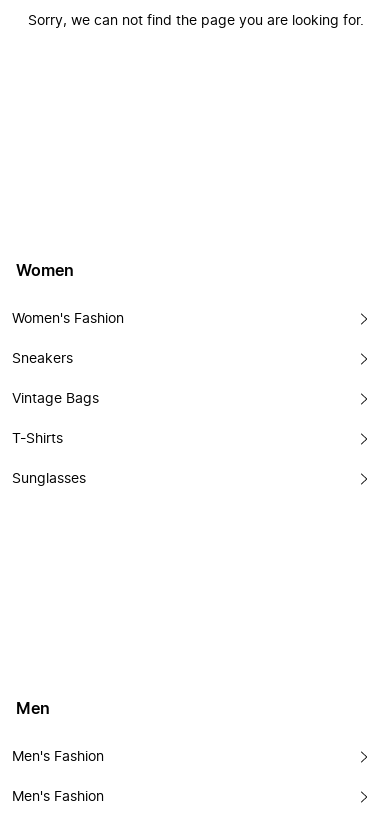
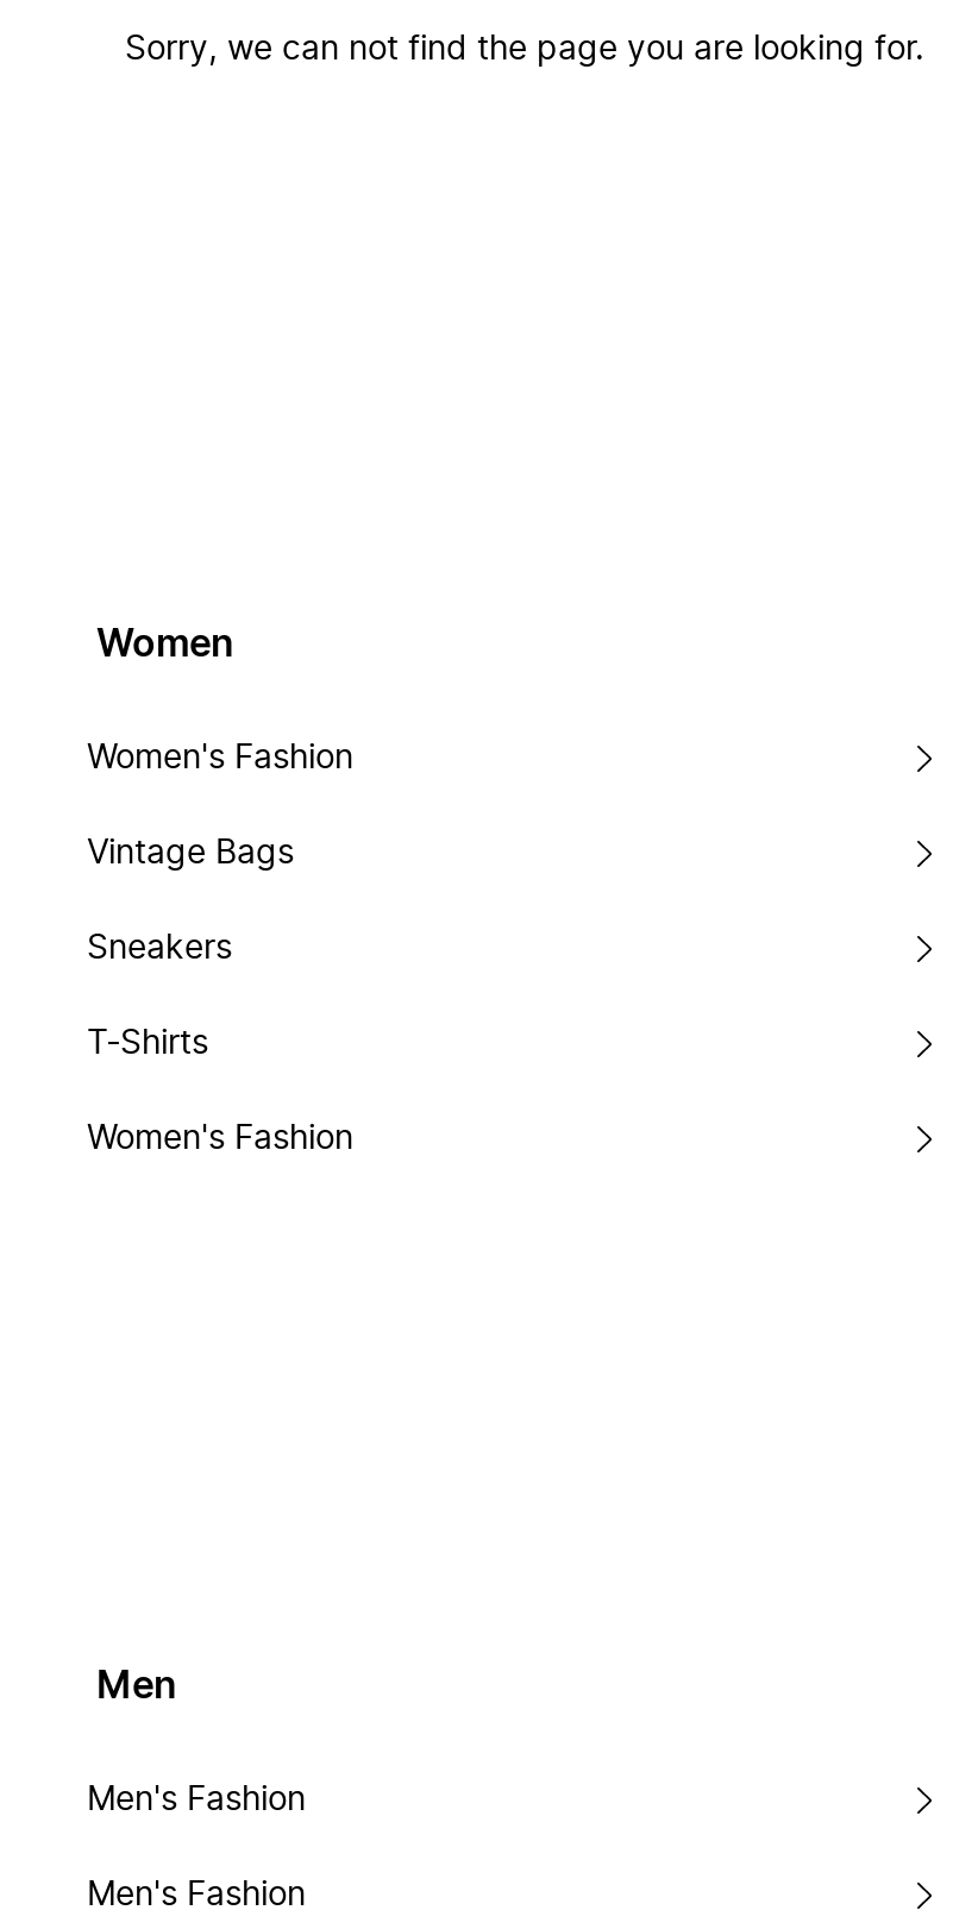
moved [12,351,73,365] -> [87,931,232,964]: Sneakers
moved [12,391,99,405] -> [87,836,294,869]: Vintage Bags
[12,471,86,485] Sunglasses -> [87,1121,353,1155] Women's Fashion

